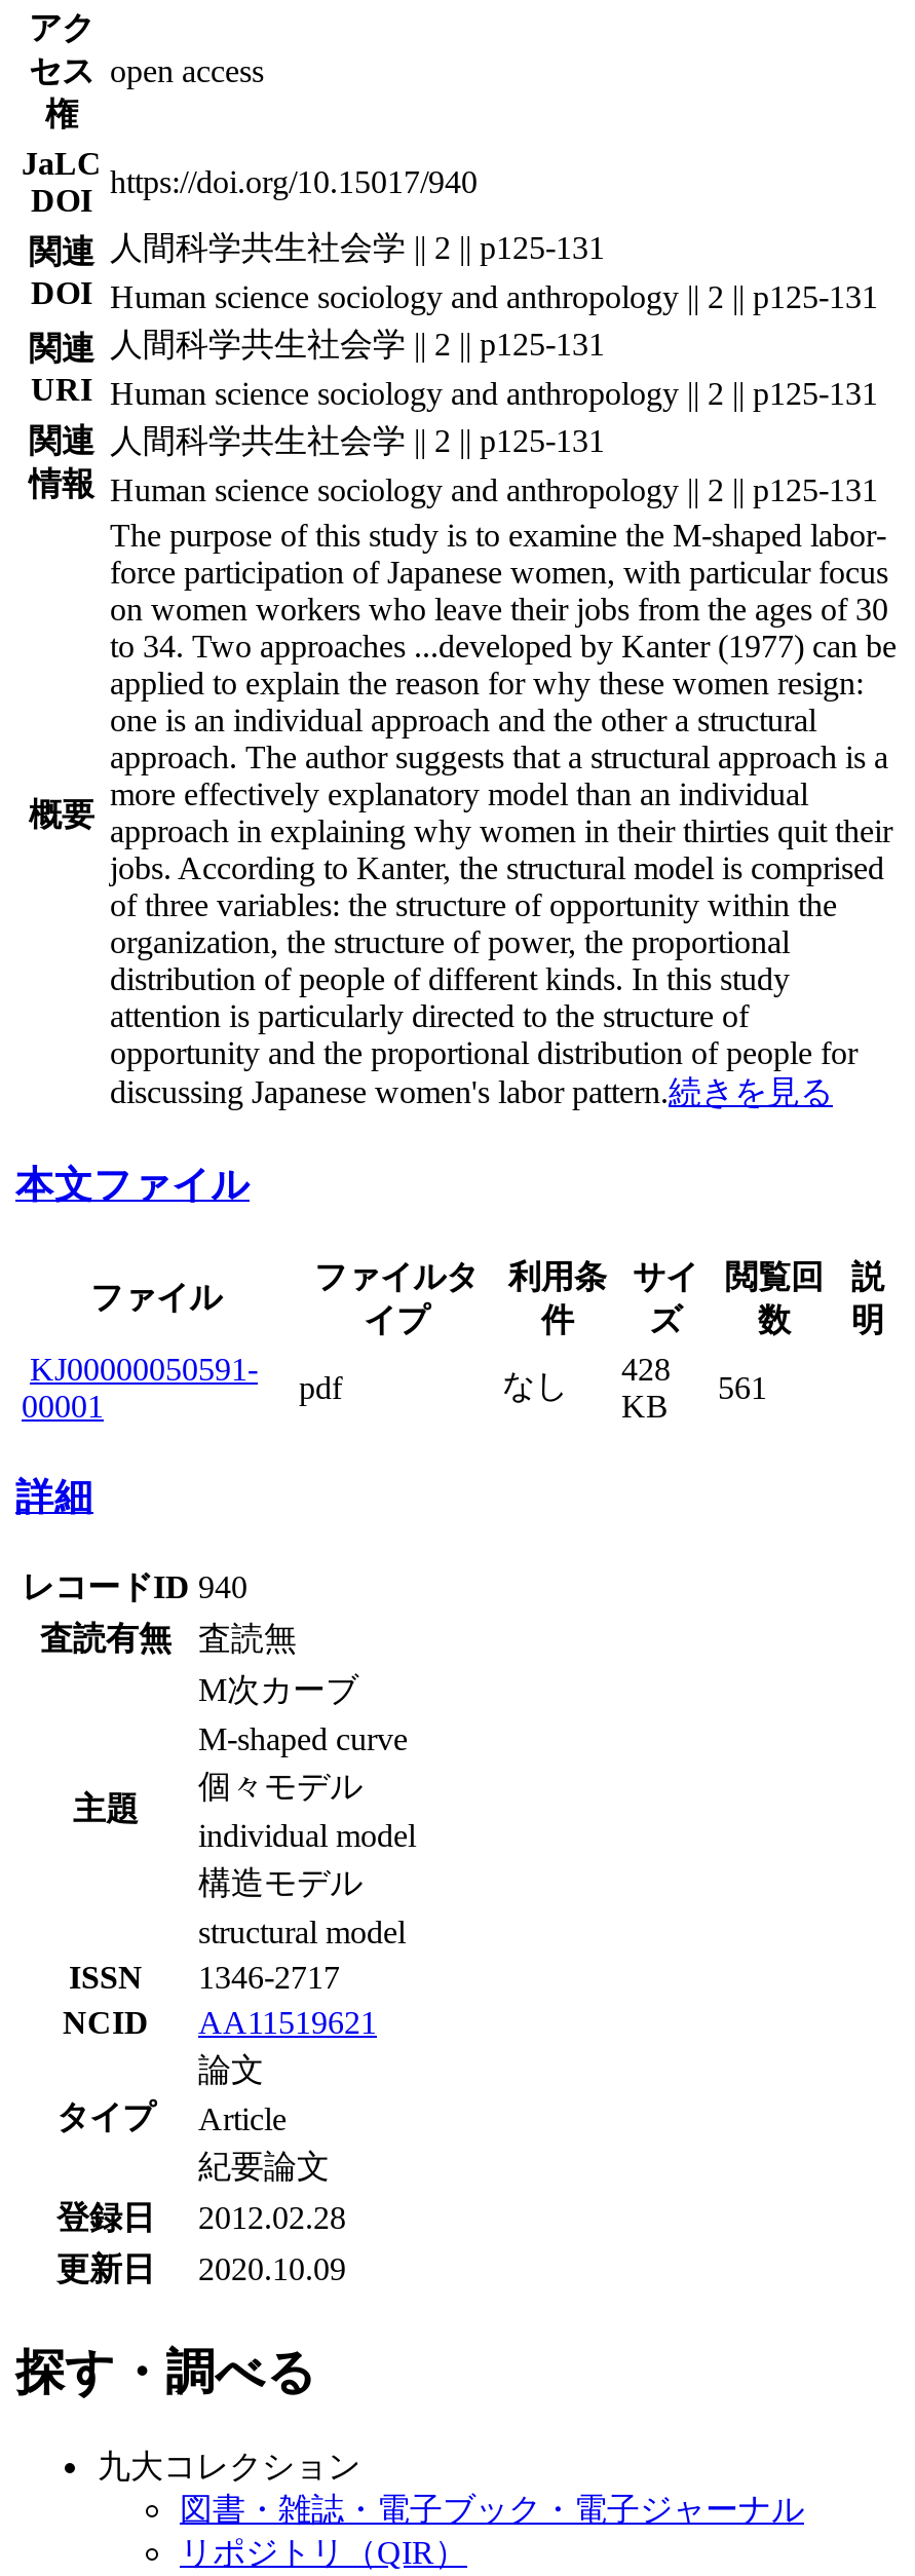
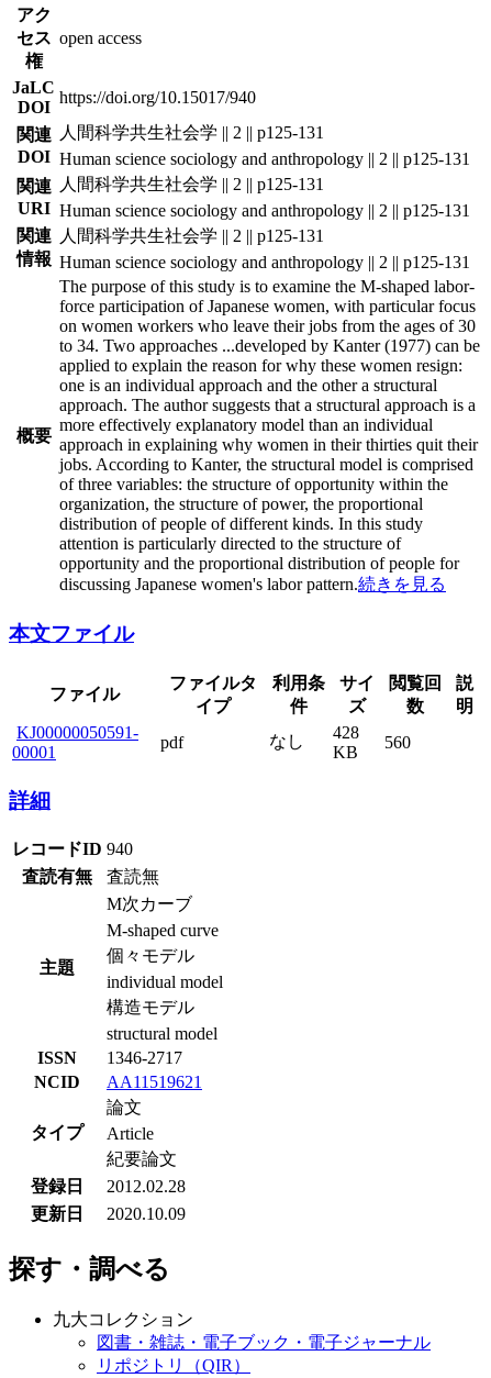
[718,1370,767,1405] 561 -> [384,733,411,752] 560

